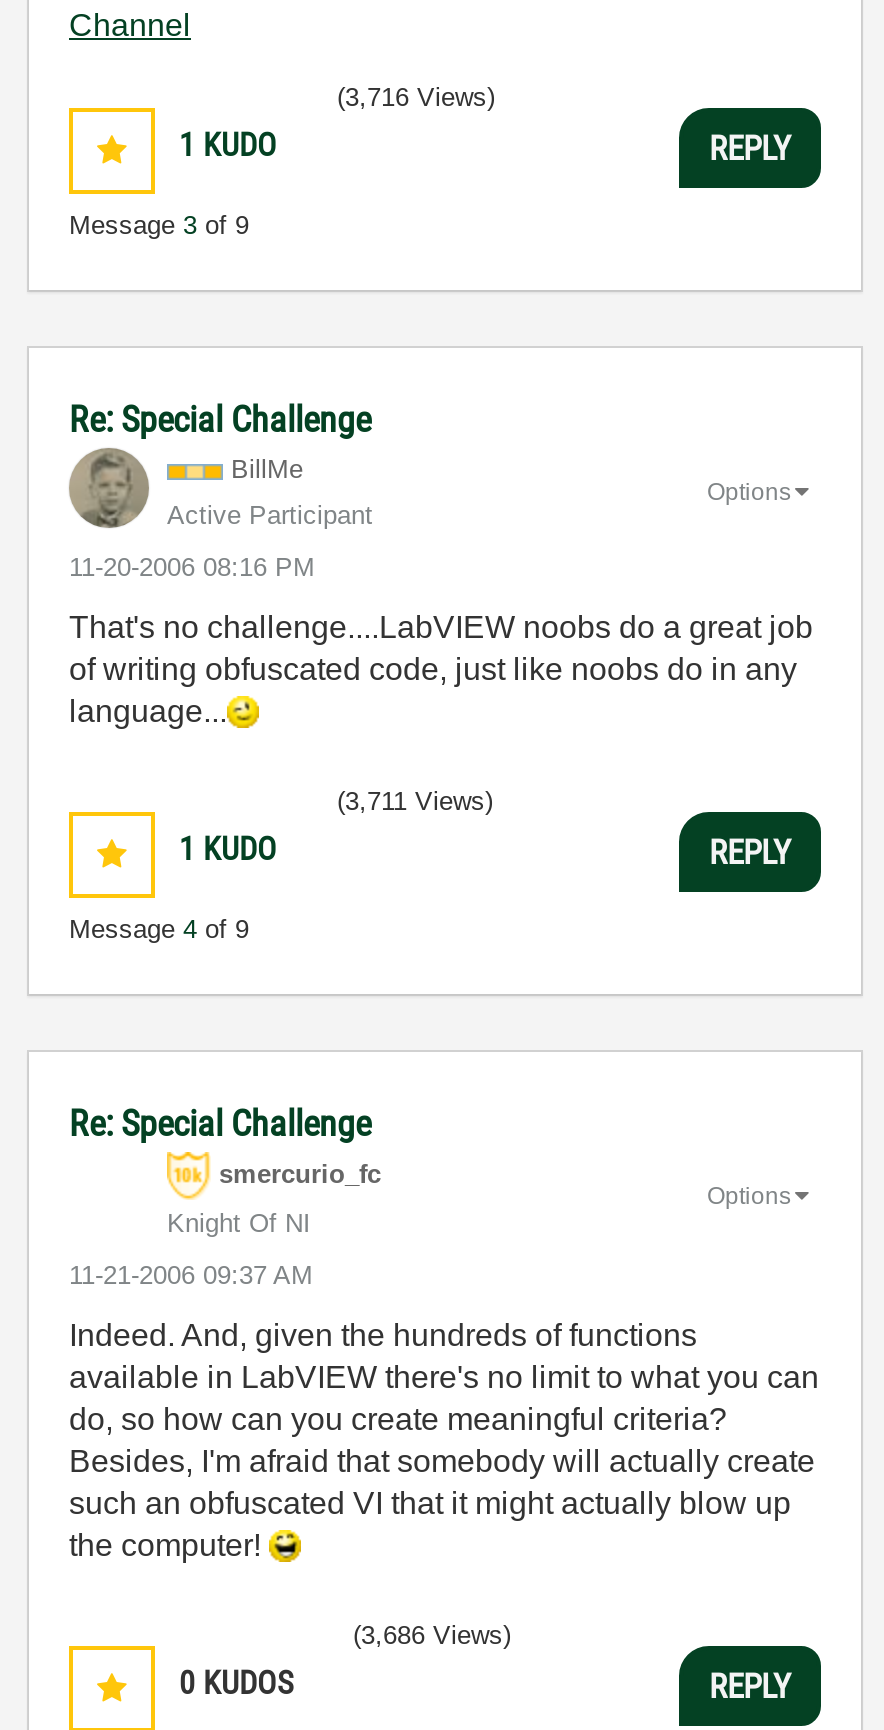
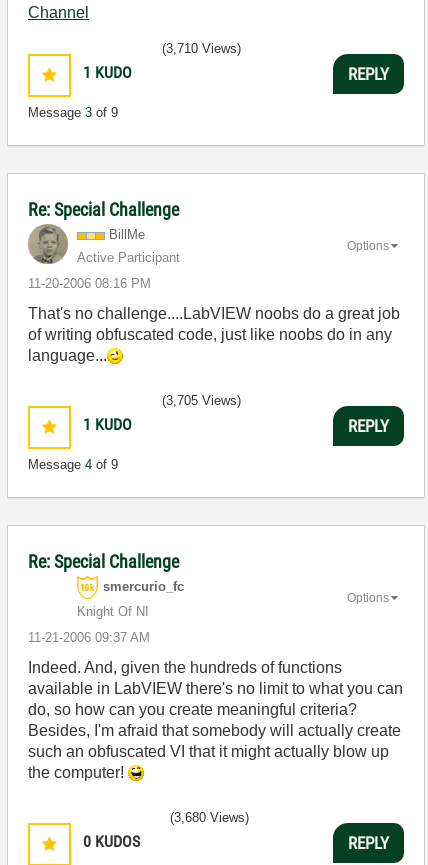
[337,82,495,112] (3,716 Views) -> [162,41,241,56] (3,710 Views)
[337,786,493,816] (3,711 Views) -> [162,393,241,408] (3,705 Views)
[353,1620,511,1650] (3,686 Views) -> [170,810,249,825] (3,680 Views)

